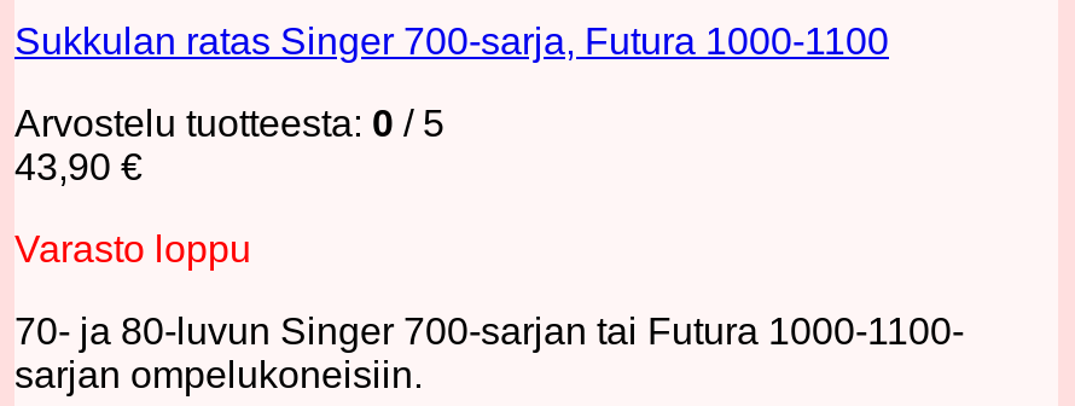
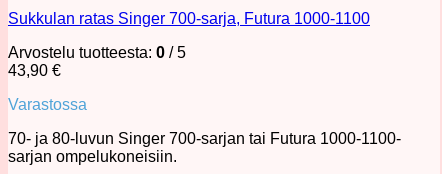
[14,228,251,269] Varasto loppu -> [8,96,87,113] Varastossa

